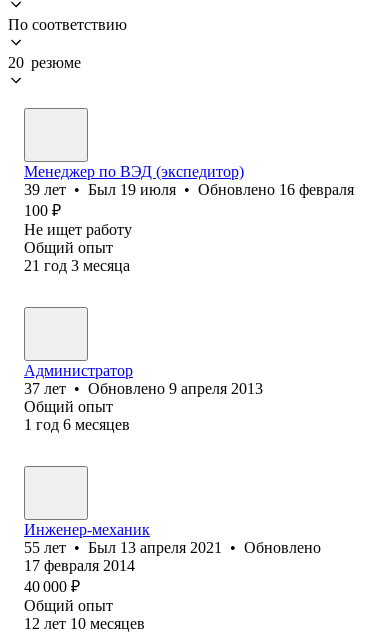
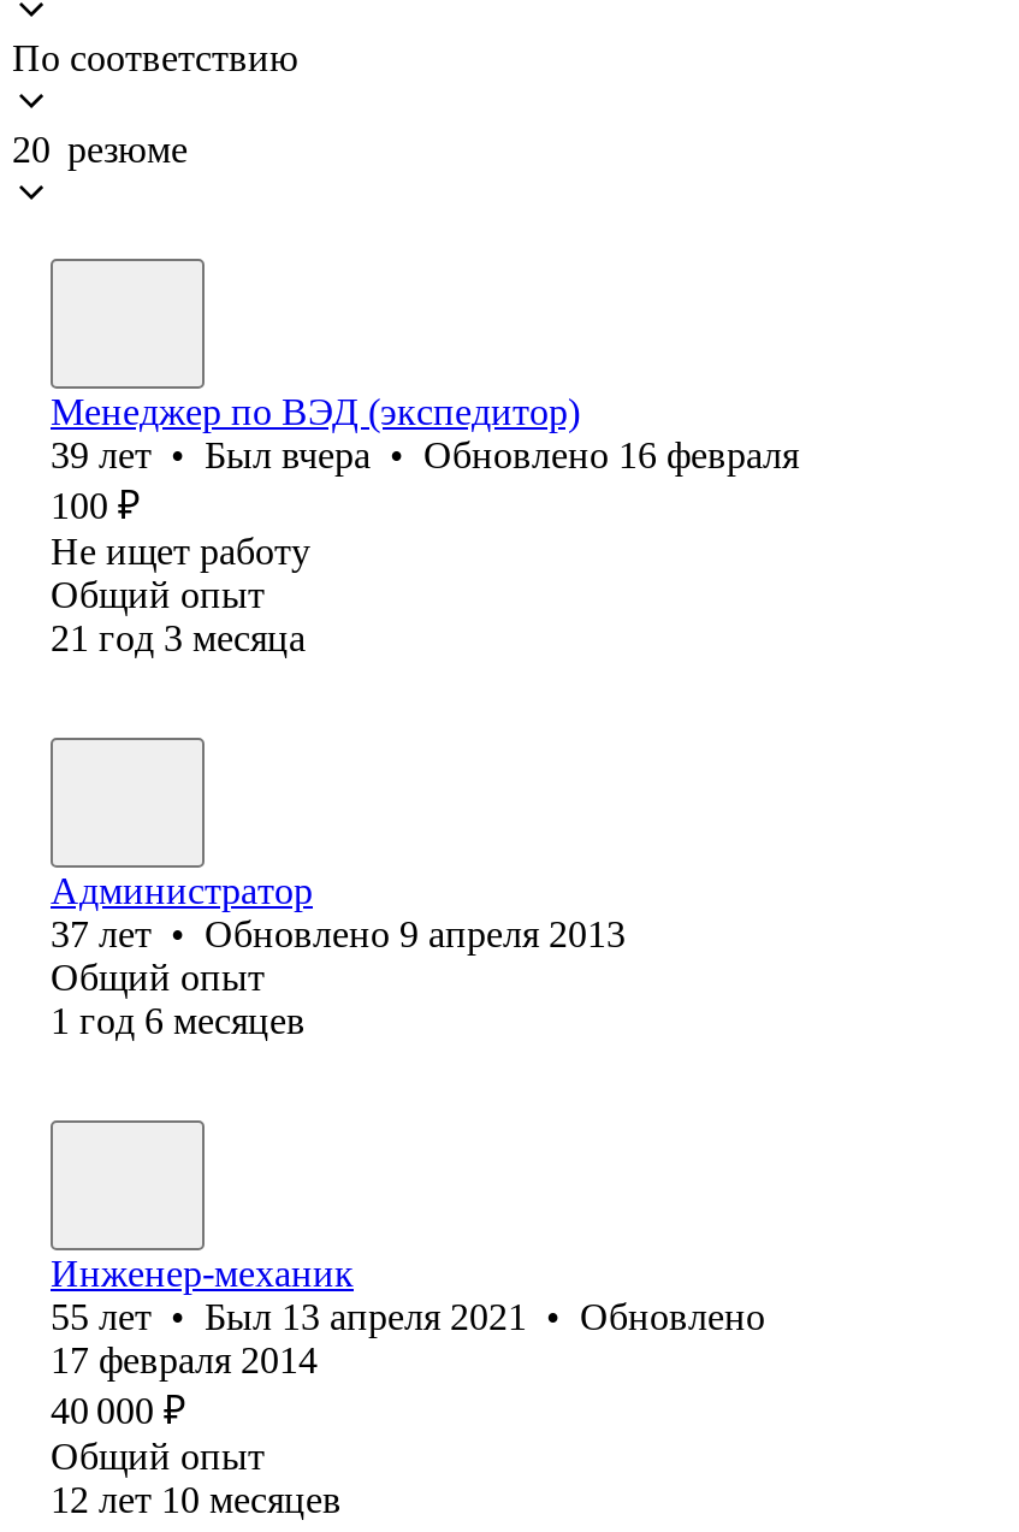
[24,181,354,198] 39 лет • Был 19 июля • Обновлено 16 февраля -> [51,434,799,475] 39 лет • Был вчера • Обновлено 16 февраля

